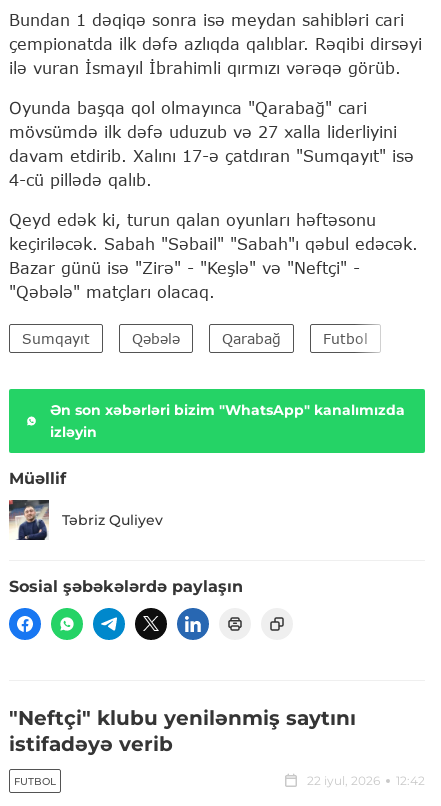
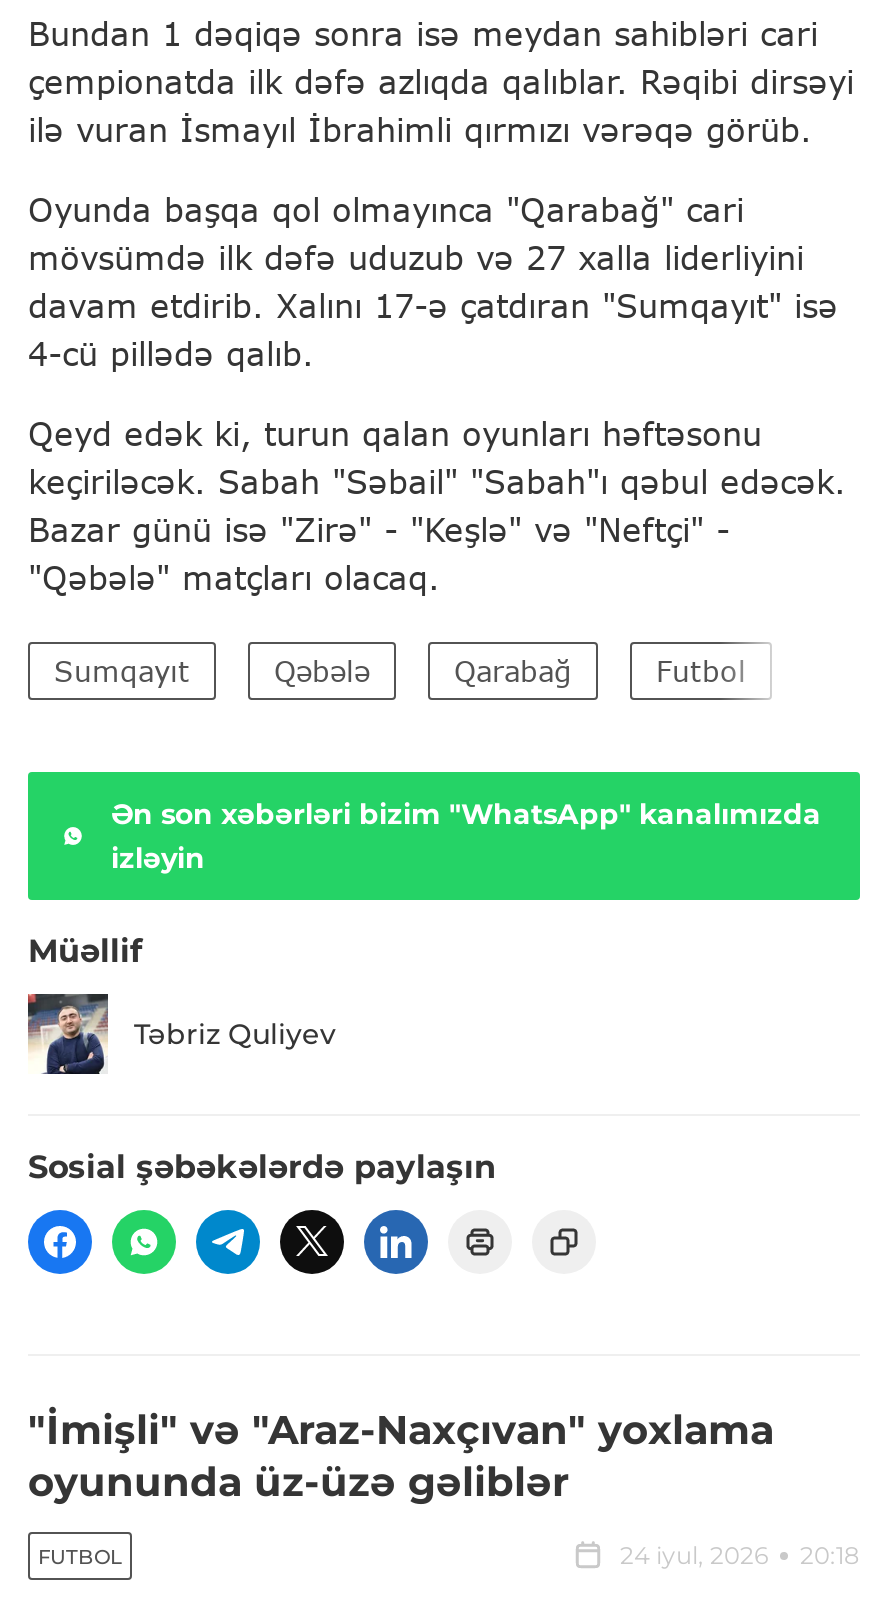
[9,706,356,756] "Neftçi" klubu yenilənmiş saytını | istifadəyə verib -> [28,1407,774,1507] "İmişli" və "Araz-Naxçıvan" yoxlama | oyununda üz-üzə gəliblər
[307,773,425,788] 22 iyul, 2026 | 12:42 -> [620,1541,860,1571] 24 iyul, 2026 | 20:18

